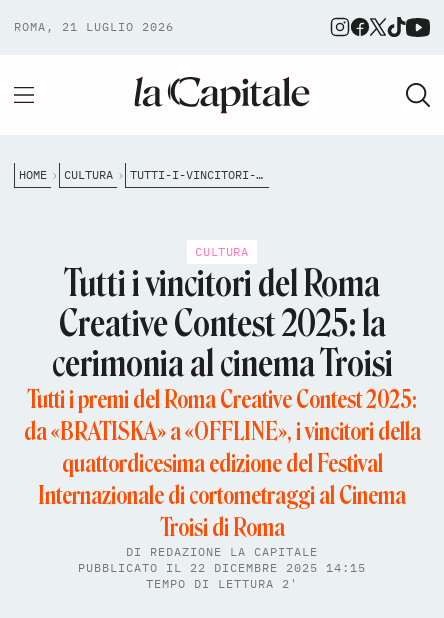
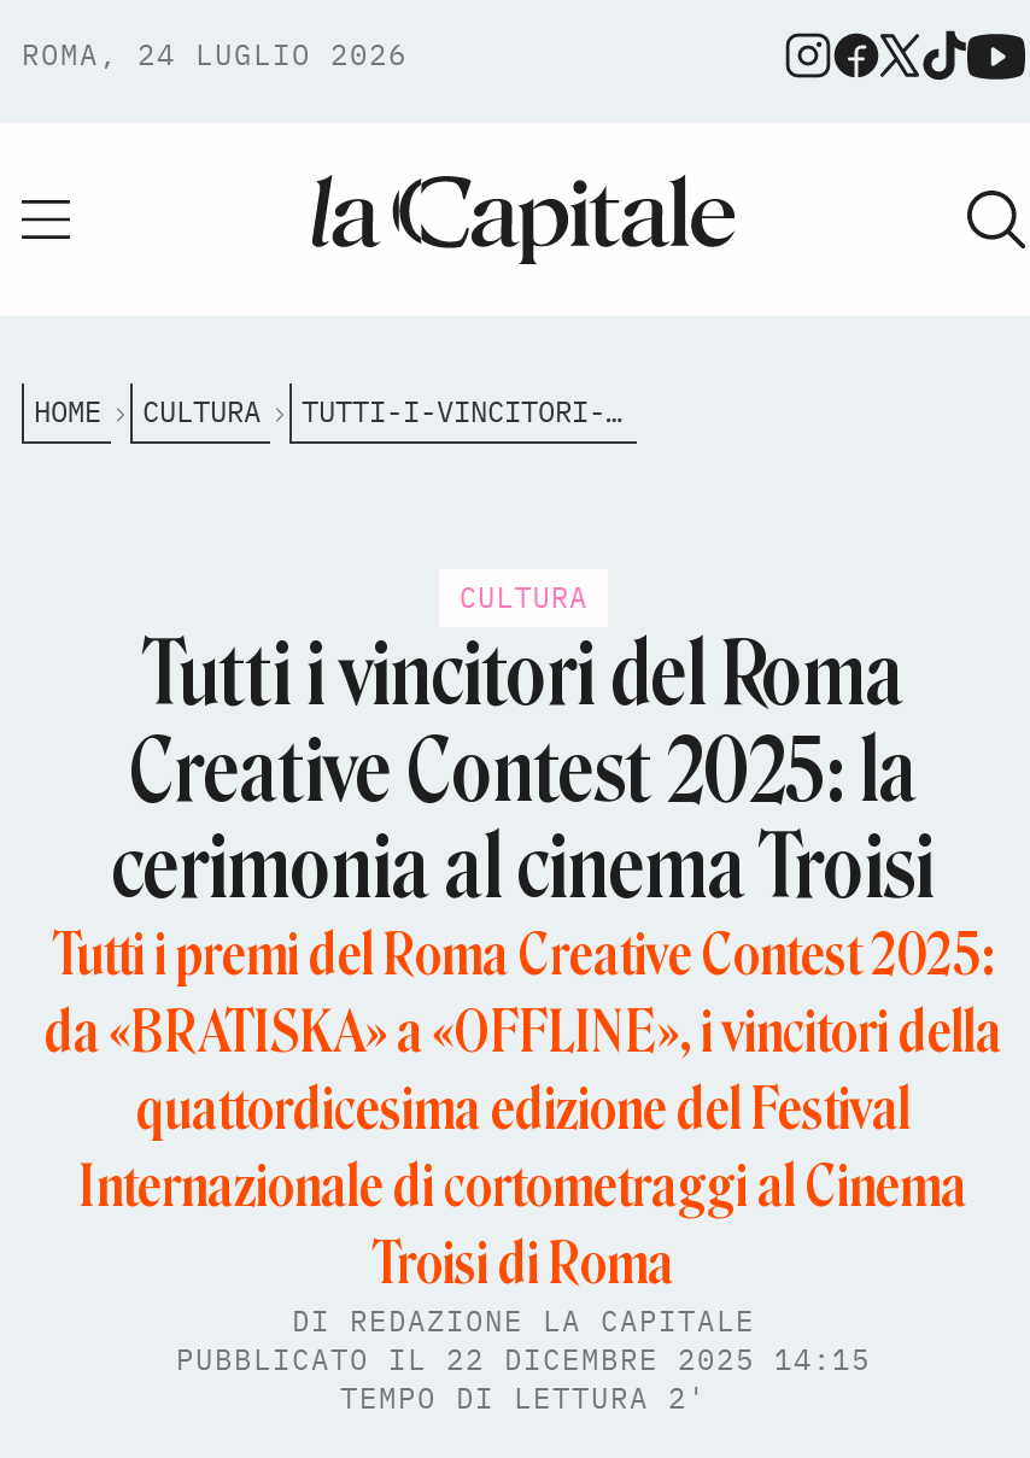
[14,19,174,34] ROMA, 21 LUGLIO 2026 -> [22,36,408,72] ROMA, 24 LUGLIO 2026

